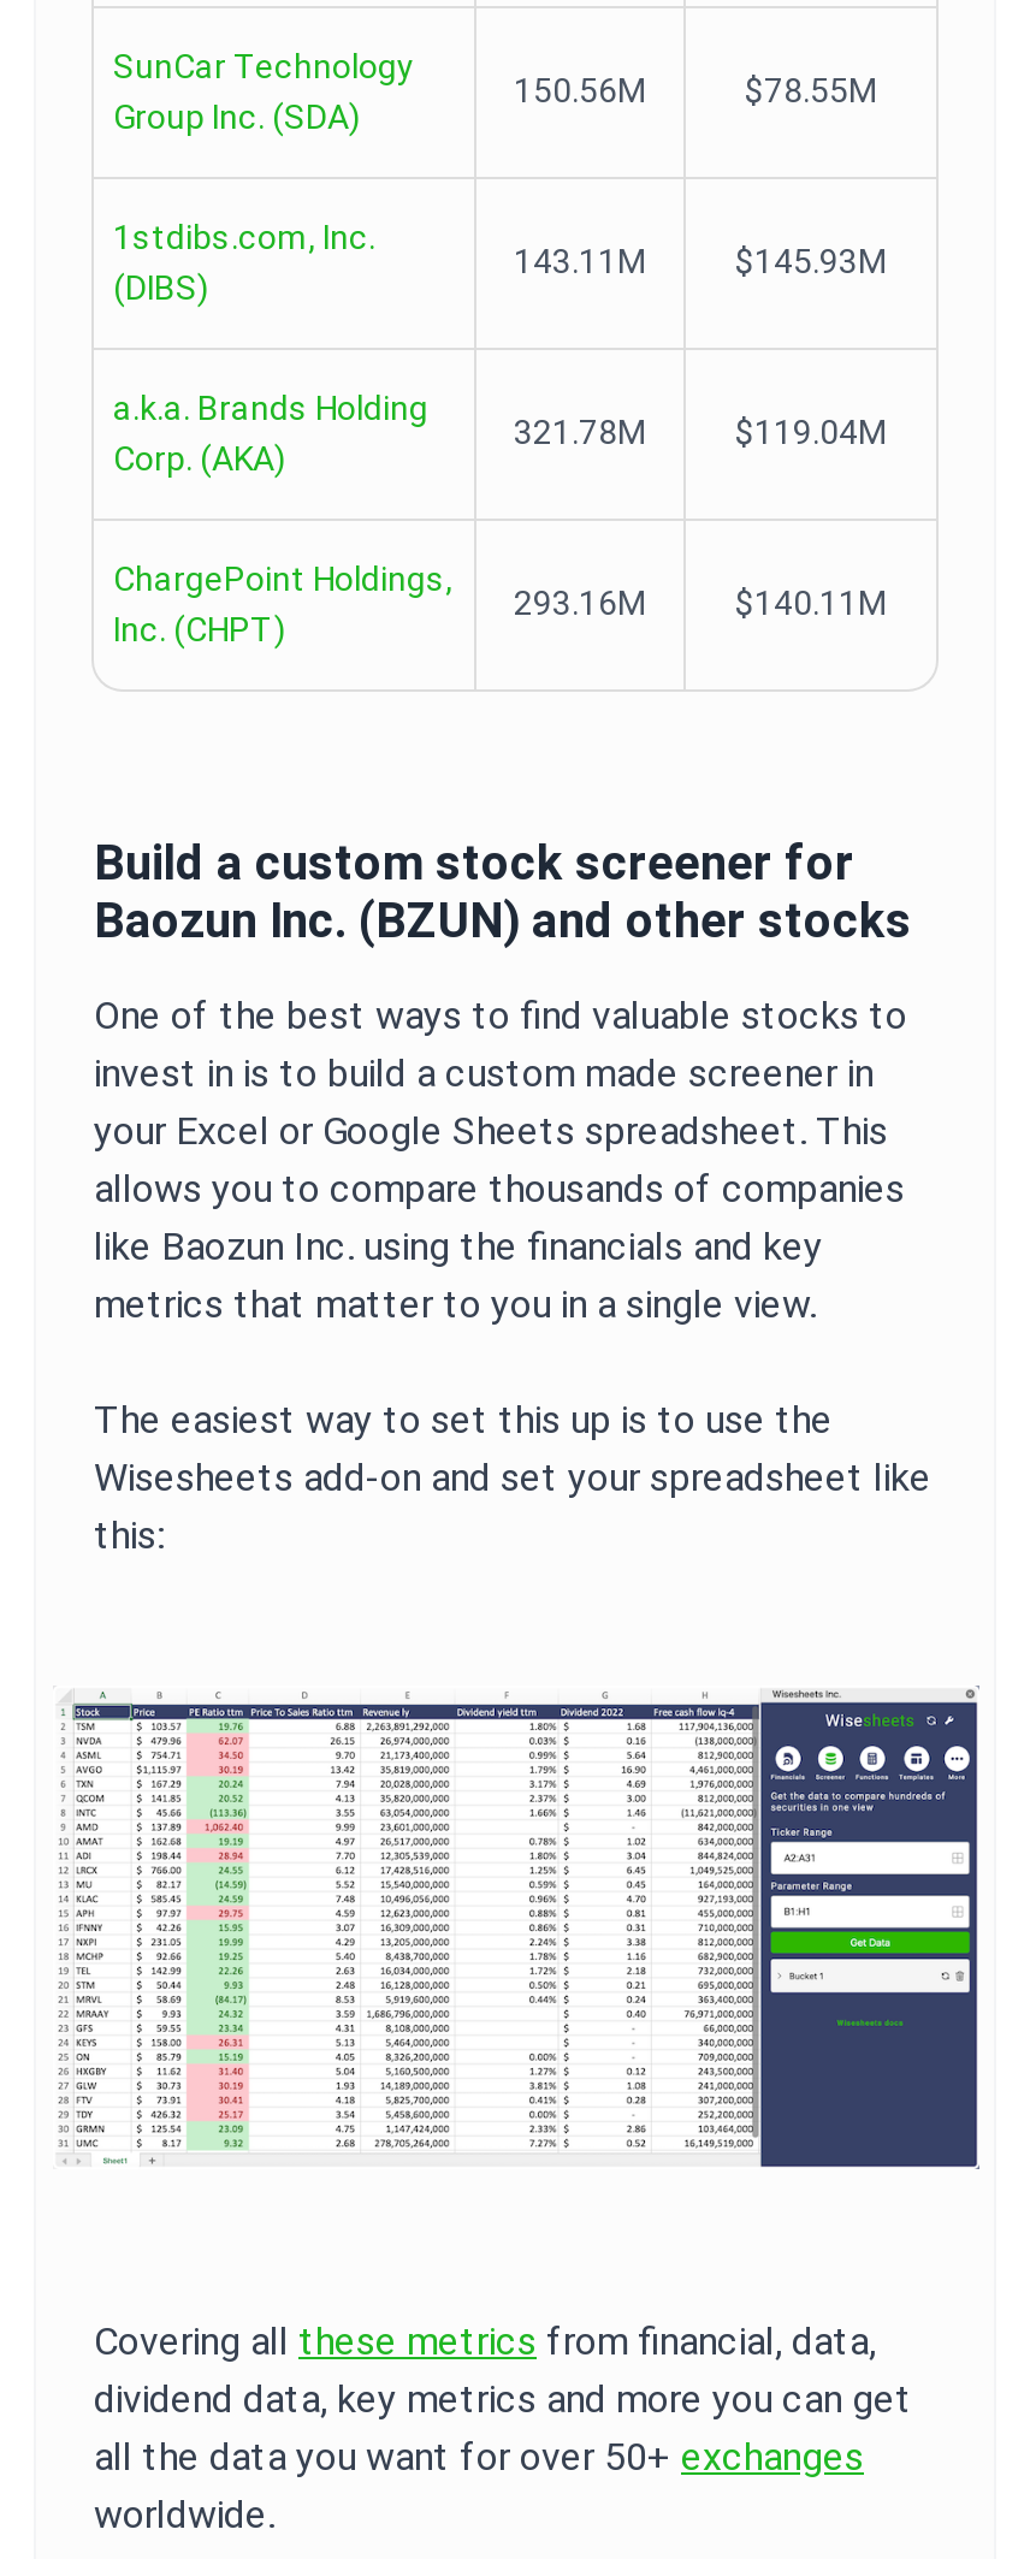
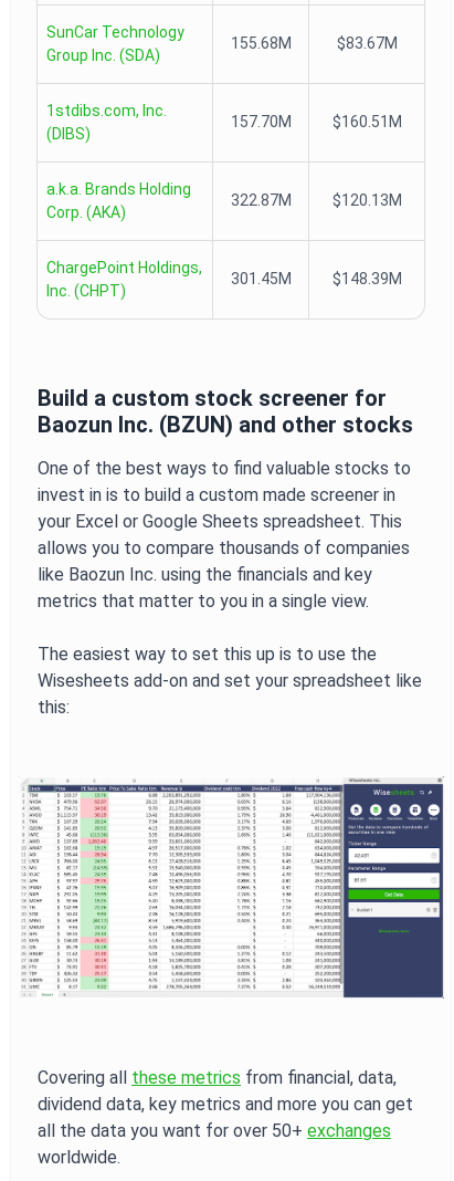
[514,71,877,109] 150.56M | $78.55M -> [230,34,397,52] 155.68M | $83.67M
[514,242,887,280] 143.11M | $145.93M -> [230,113,402,130] 157.70M | $160.51M
[514,413,887,451] 321.78M | $119.04M -> [230,191,402,209] 322.87M | $120.13M
[514,584,887,622] 293.16M | $140.11M -> [230,270,402,288] 301.45M | $148.39M

